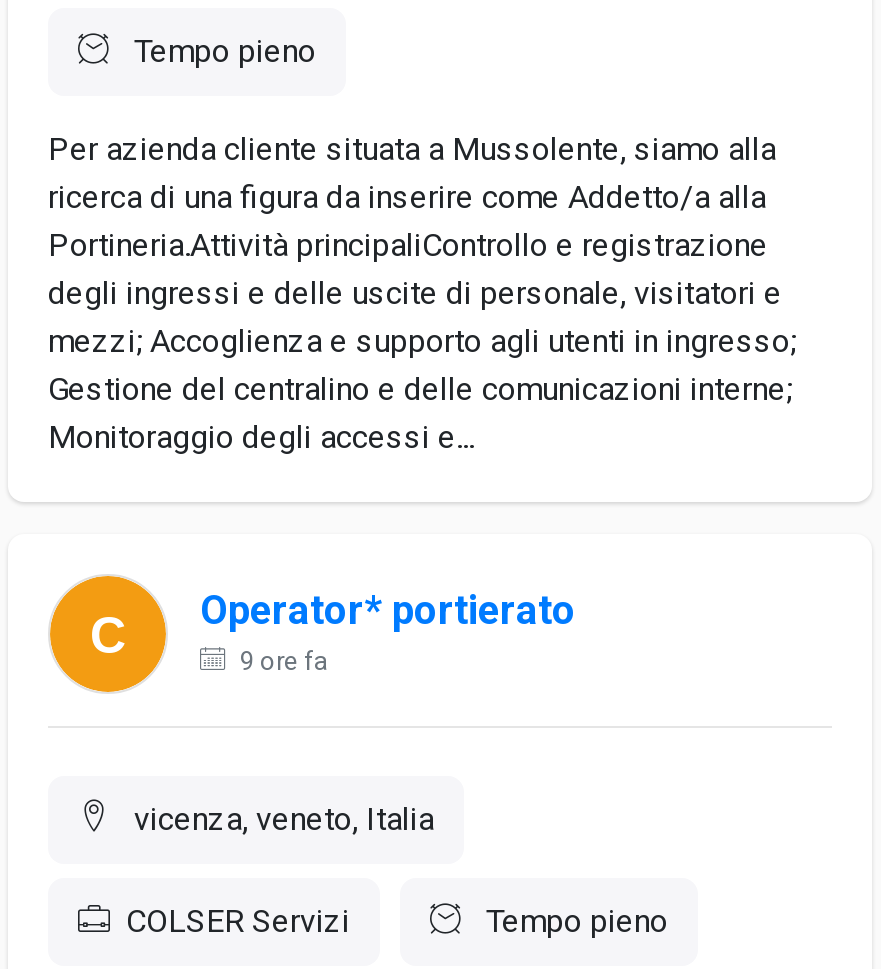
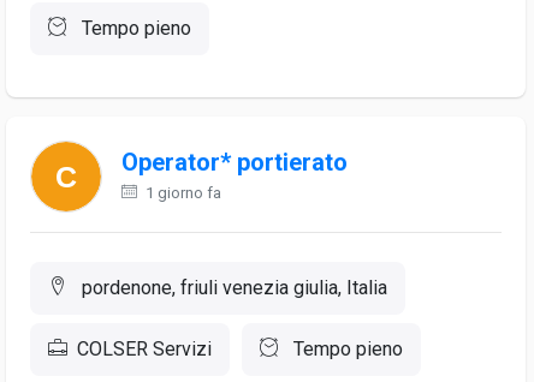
[48,130,796,456] Per azienda cliente situata a Mussolente, siamo alla | ricerca di una figura da inserire come Addetto/a alla | Portineria.Attività principaliControllo e registrazione | degli ingressi e delle uscite di personale, visitatori e | mezzi; Accoglienza e supporto agli utenti in ingresso; | Gestione del centralino e delle comunicazioni interne; | Monitoraggio degli accessi e... -> none
[234,646,328,676] 9 ore fa -> [142,184,221,202] 1 giorno fa
[126,800,434,838] vicenza, veneto, Italia -> [77,276,387,299] pordenone, friuli venezia giulia, Italia

